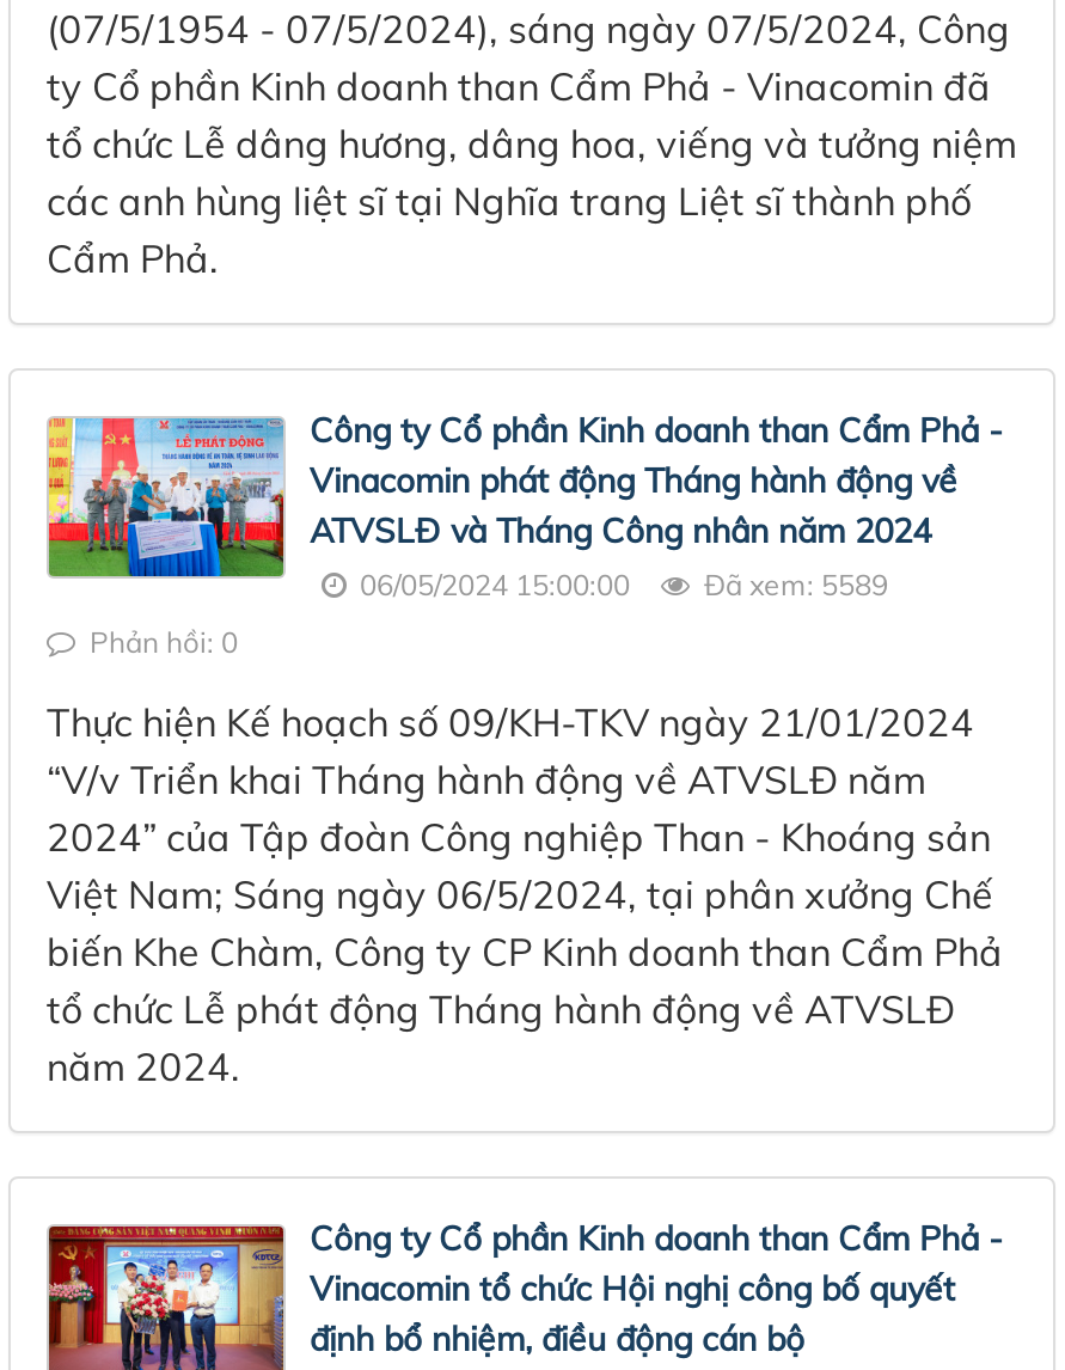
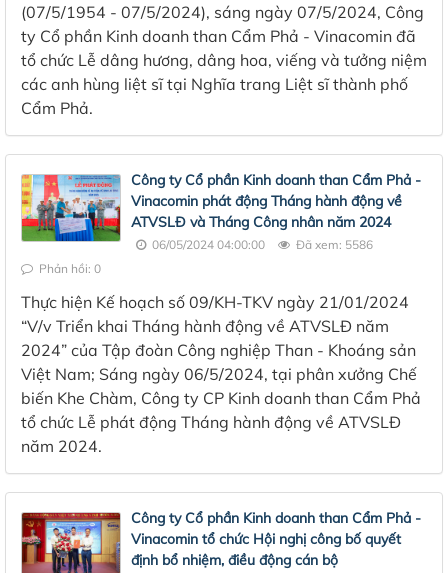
[353,567,630,603] 06/05/2024 15:00:00 -> [149,237,265,252] 06/05/2024 04:00:00
[697,567,888,603] Đã xem: 5589 -> [293,237,373,252] Đã xem: 5586

